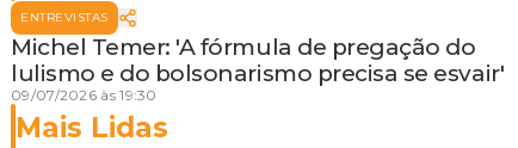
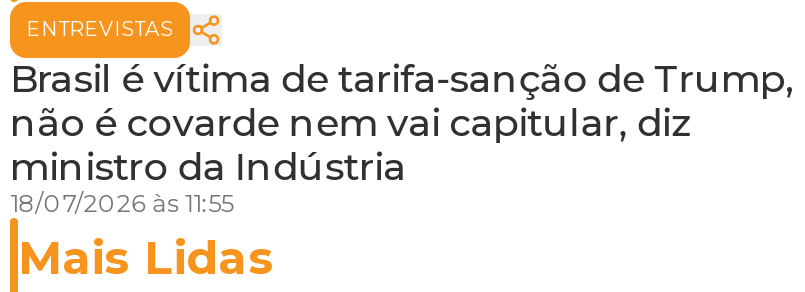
[11,34,504,104] Michel Temer: 'A fórmula de pregação do | lulismo e do bolsonarismo precisa se esvair' | 09/07/2026 às 19:30 -> [10,57,794,219] Brasil é vítima de tarifa-sanção de Trump, | não é covarde nem vai capitular, diz | ministro da Indústria | 18/07/2026 às 11:55

